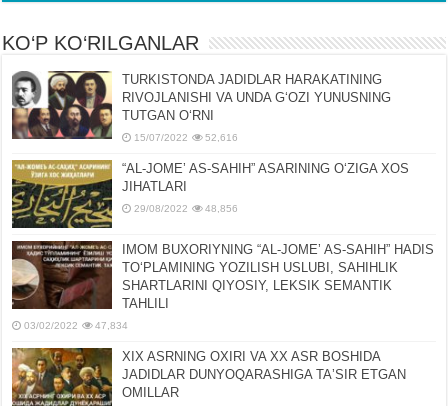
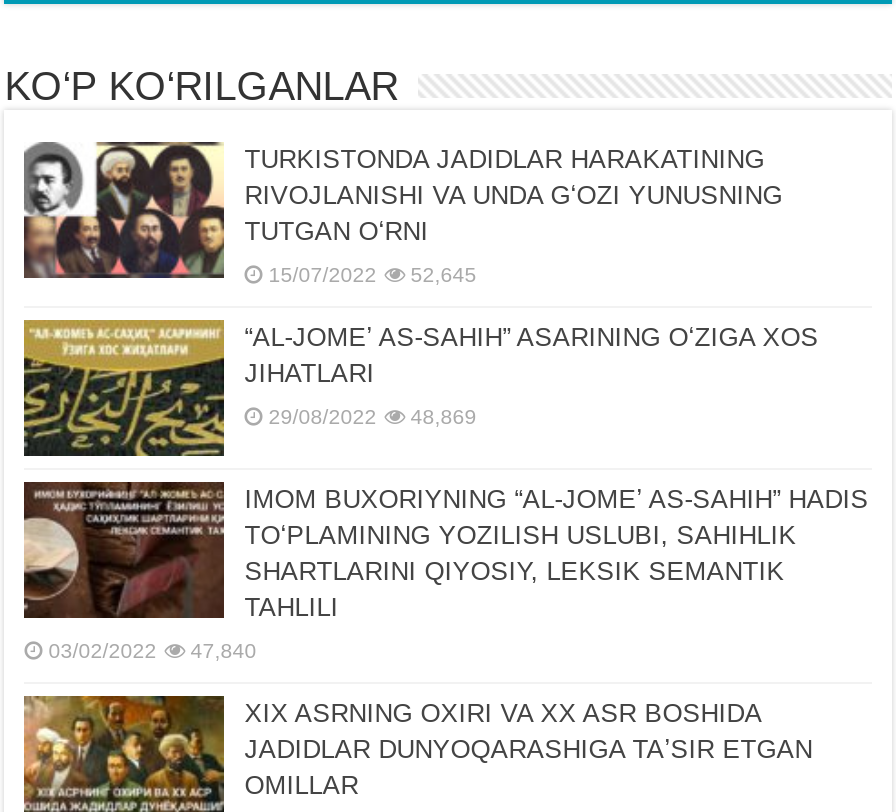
[134,132,238,143] 15/07/2022 52,616 -> [268,263,476,285] 15/07/2022 52,645
[134,203,238,214] 29/08/2022 48,856 -> [268,405,476,427] 29/08/2022 48,869
[24,320,128,331] 03/02/2022 47,834 -> [48,640,256,662] 03/02/2022 47,840

